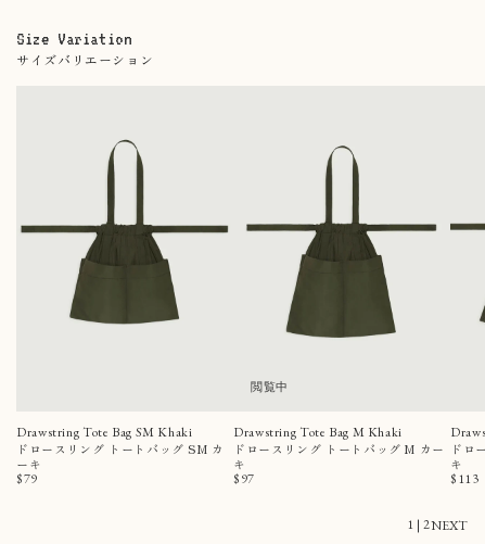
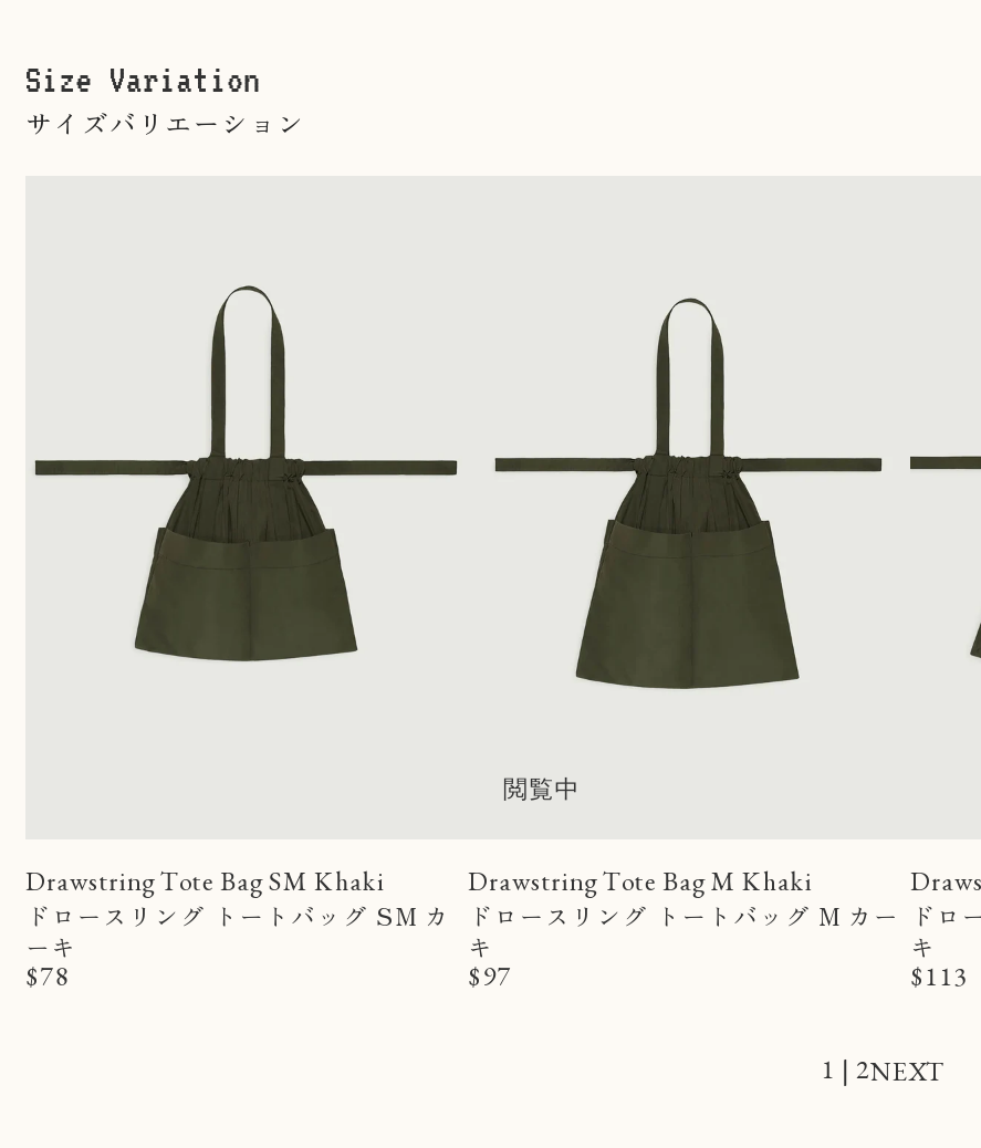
[16,470,38,488] $79 -> [25,959,69,994] $78

